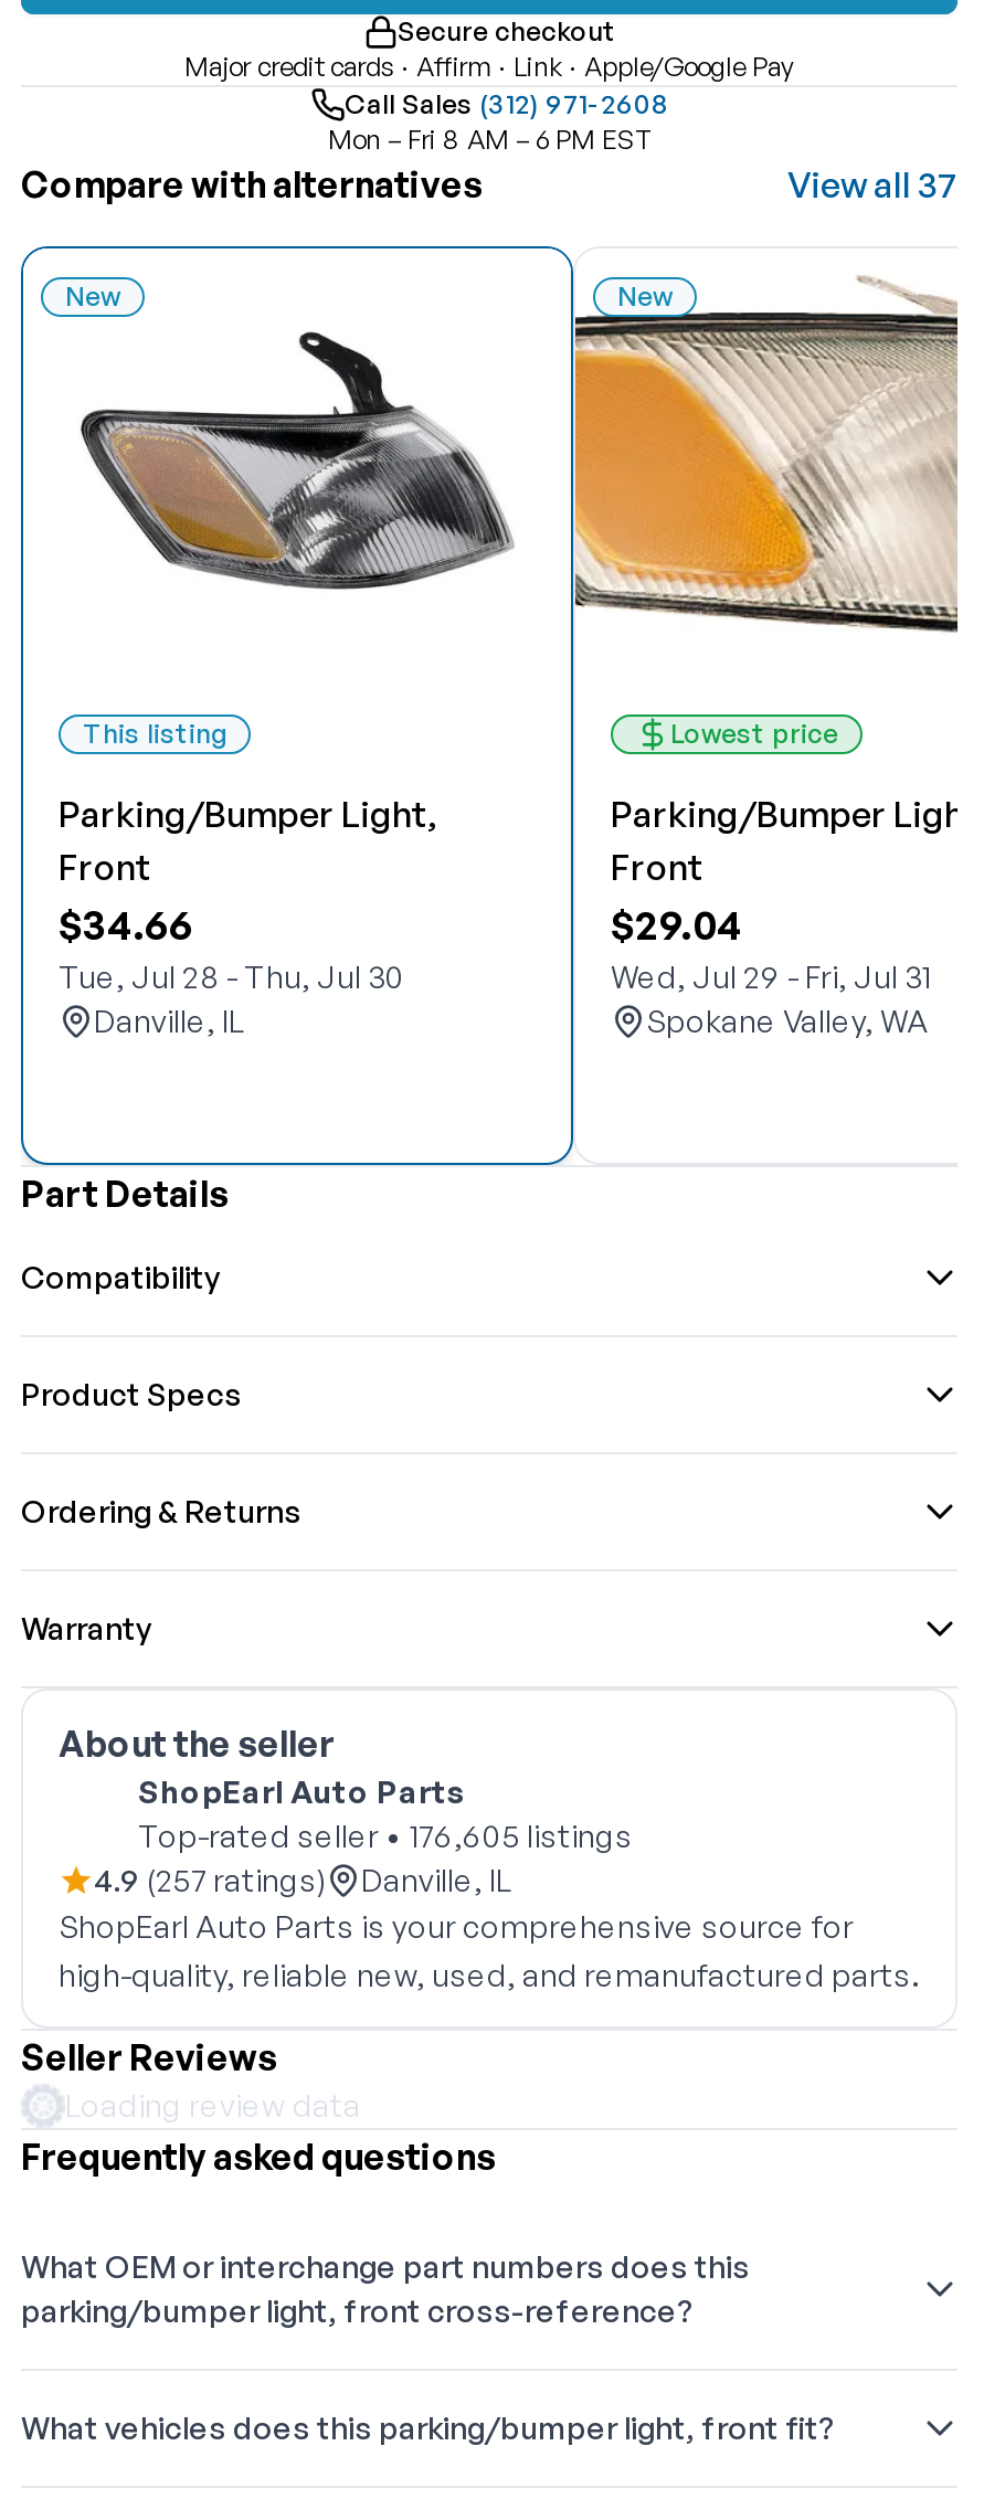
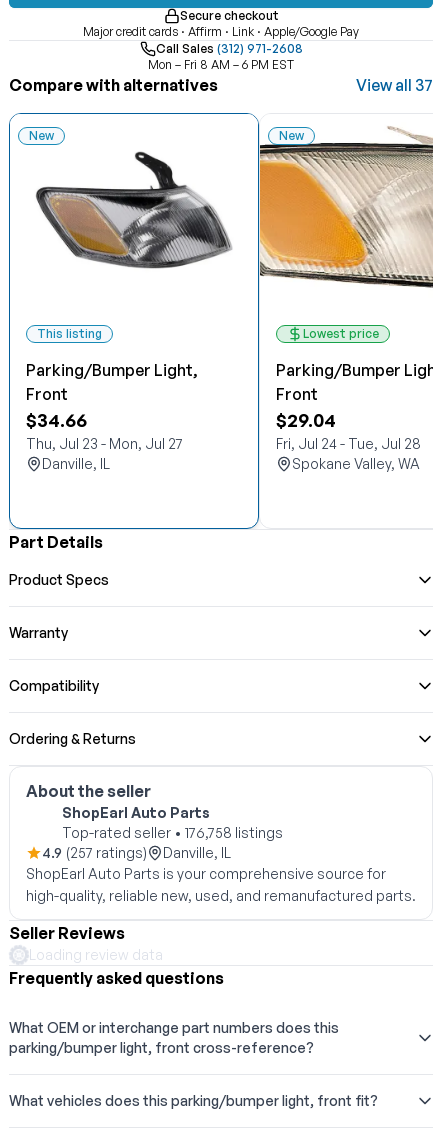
[59,957,405,995] Tue, Jul 28 - Thu, Jul 30 -> [26,435,183,452] Thu, Jul 23 - Mon, Jul 27
[611,957,931,995] Wed, Jul 29 - Fri, Jul 31 -> [276,435,421,452] Fri, Jul 24 - Tue, Jul 28
moved [21,1258,220,1295] -> [9,677,99,694]: Compatibility
moved [21,1375,242,1412] -> [9,571,109,588]: Product Specs
moved [21,1492,301,1529] -> [9,730,136,747]: Ordering & Returns
moved [21,1609,151,1646] -> [9,624,68,641]: Warranty
[138,1817,633,1854] Top-rated seller • 176,605 listings -> [62,824,283,841] Top-rated seller • 176,758 listings

